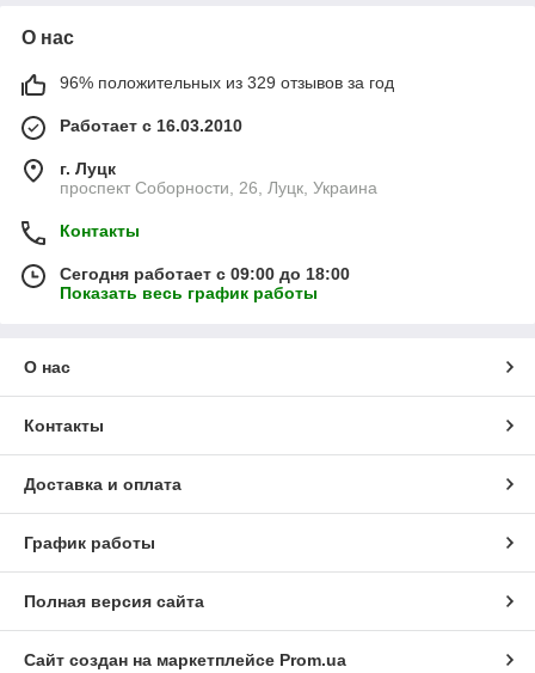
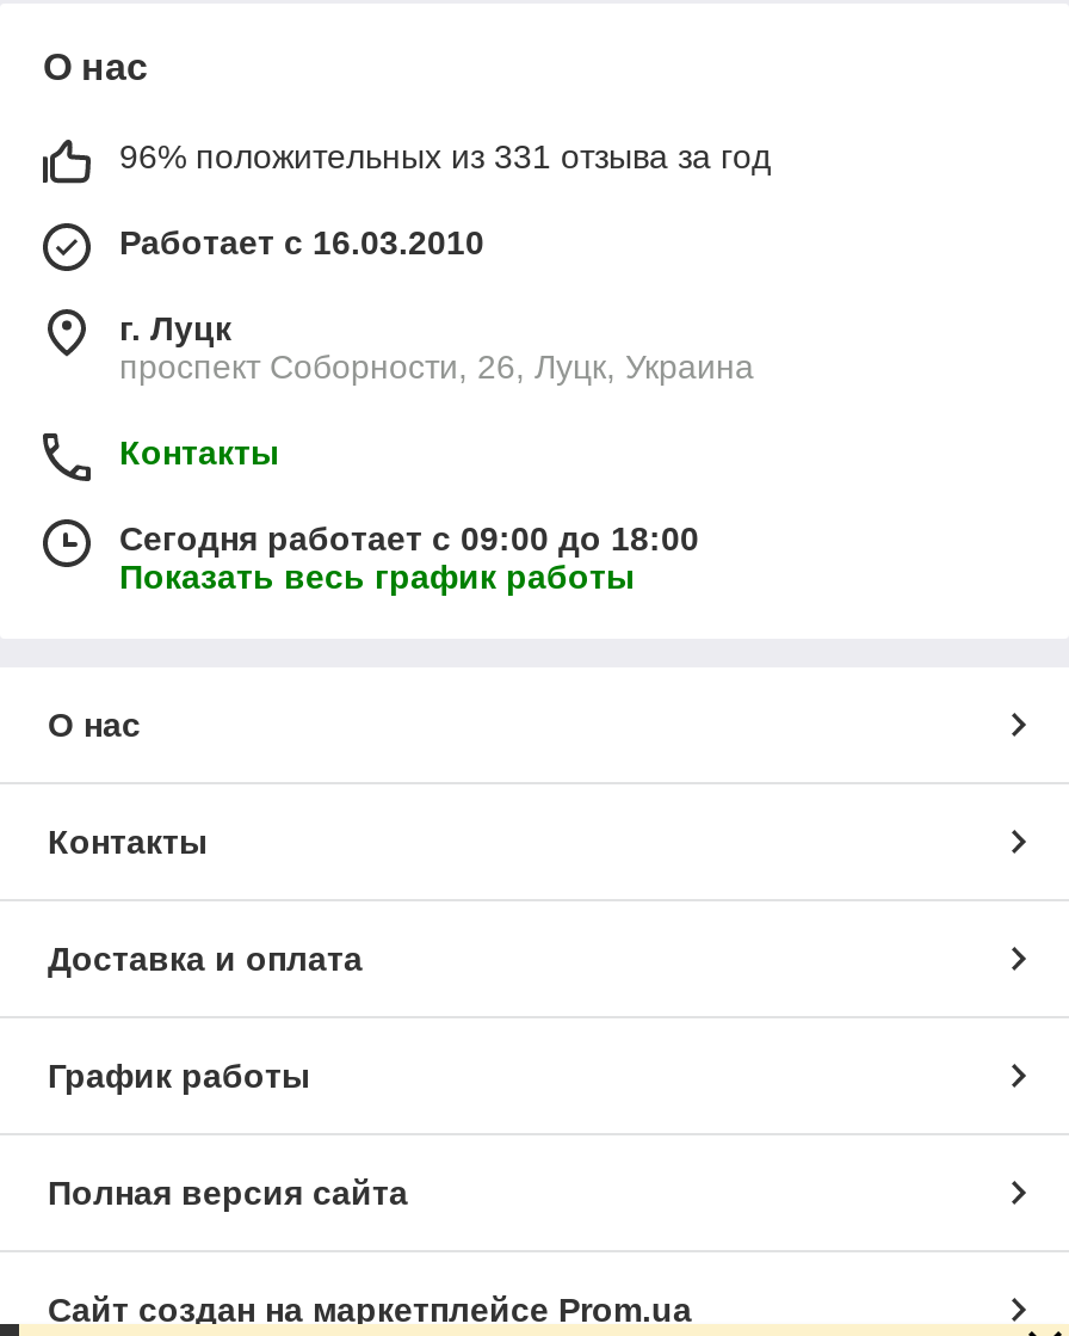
[60,73,394,92] 96% положительных из 329 отзывов за год -> [119,137,771,175] 96% положительных из 331 отзыва за год

